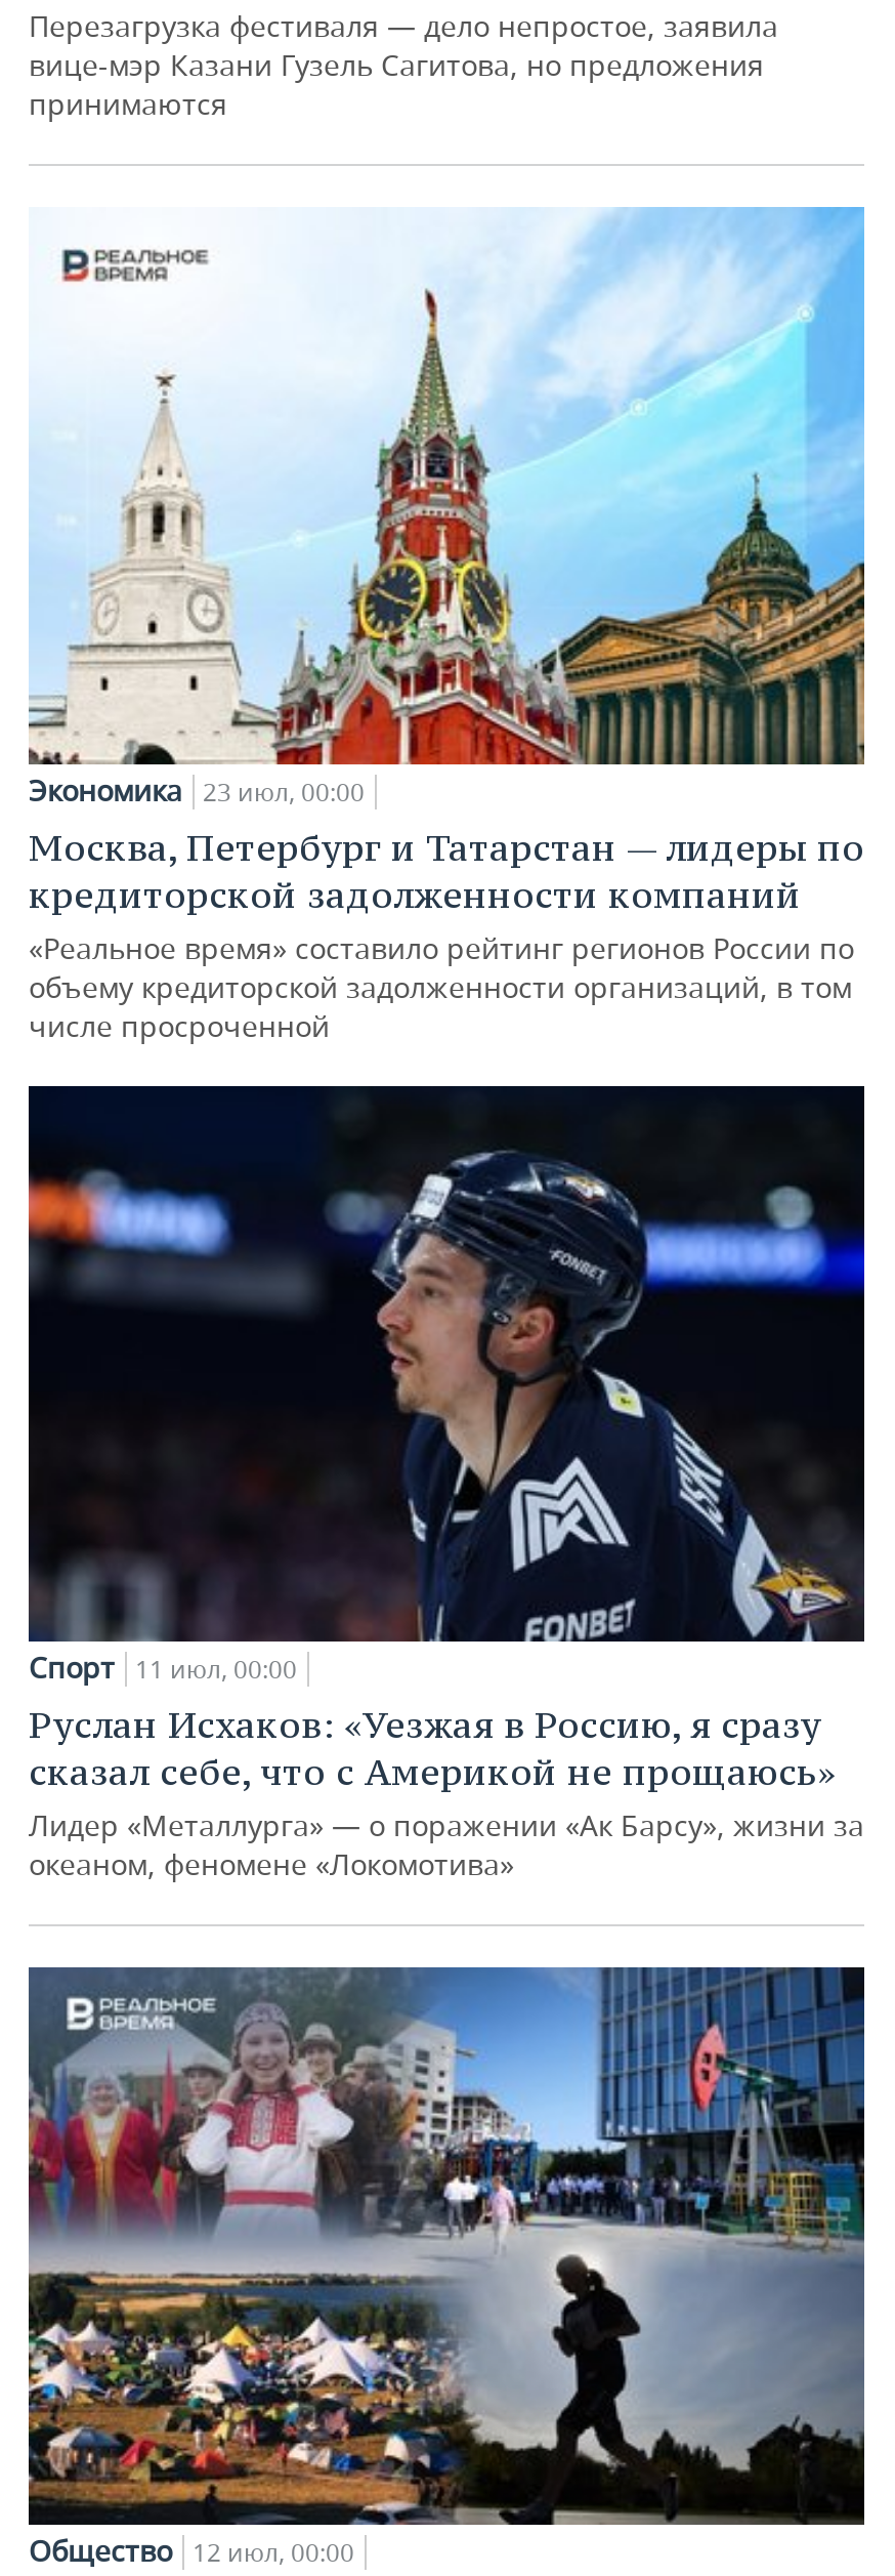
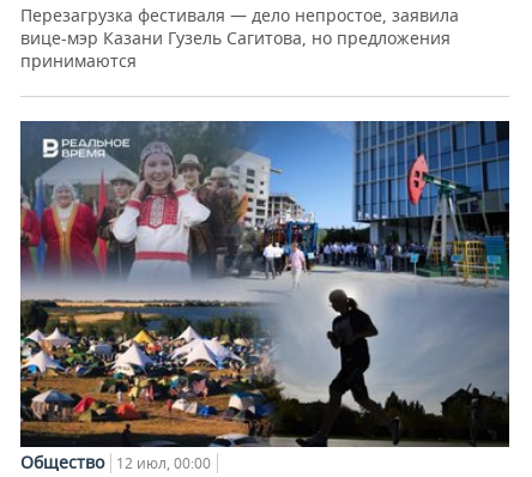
[27,205,866,1045] [image] | Экономика 23 июл, 00:00 | Москва, Петербург и Татарстан — лидеры по | кредиторской задолженности компаний | «Реальное время» составило рейтинг регионов России по | объему кредиторской задолженности организаций, в том | числе просроченной -> none
[27,1084,866,1884] [image] | Спорт 11 июл, 00:00 | Руслан Исхаков: «Уезжая в Россию, я сразу | сказал себе, что с Америкой не прощаюсь» | Лидер «Металлурга» — о поражении «Ак Барсу», жизни за | океаном, феномене «Локомотива» -> none

